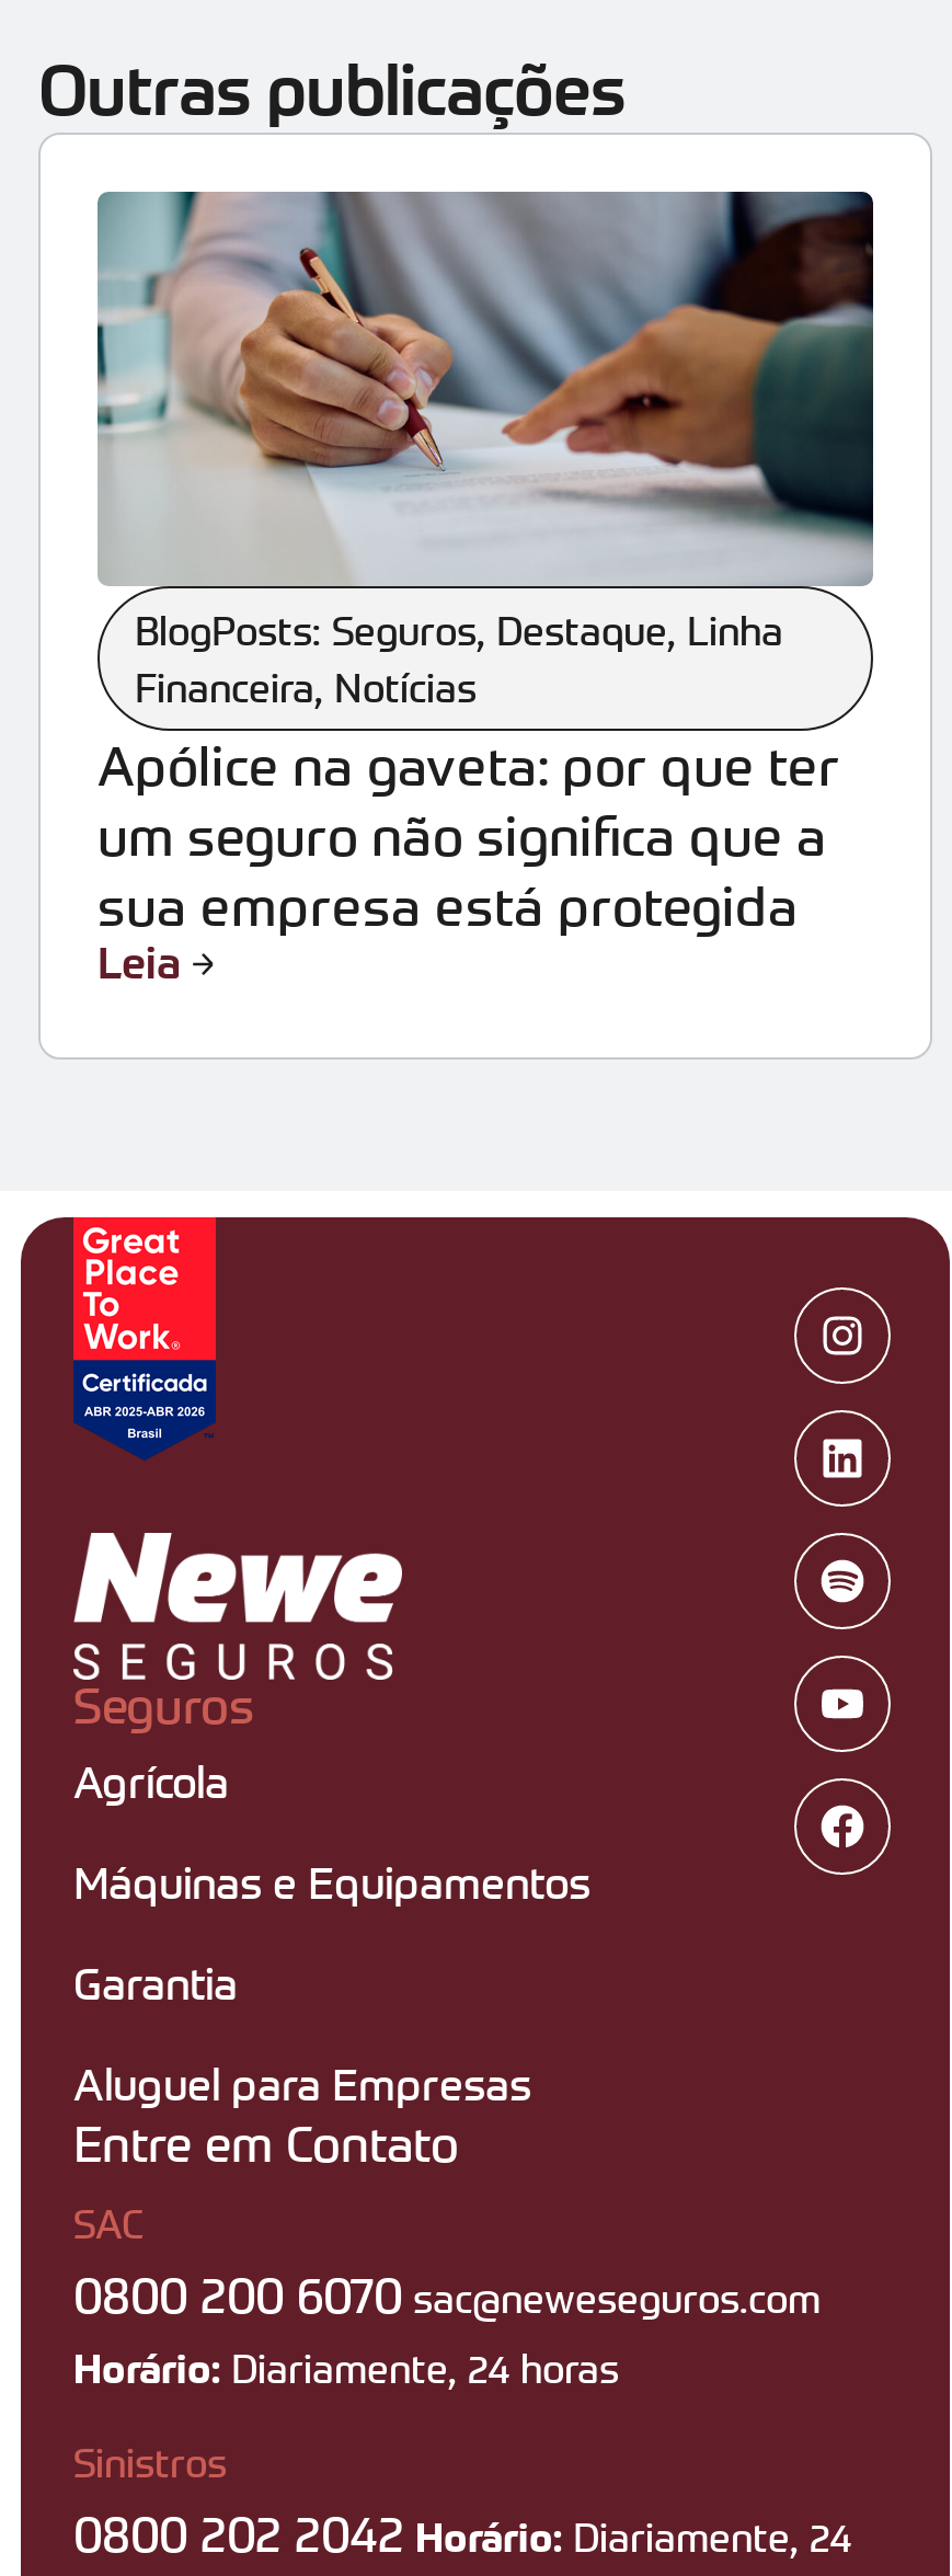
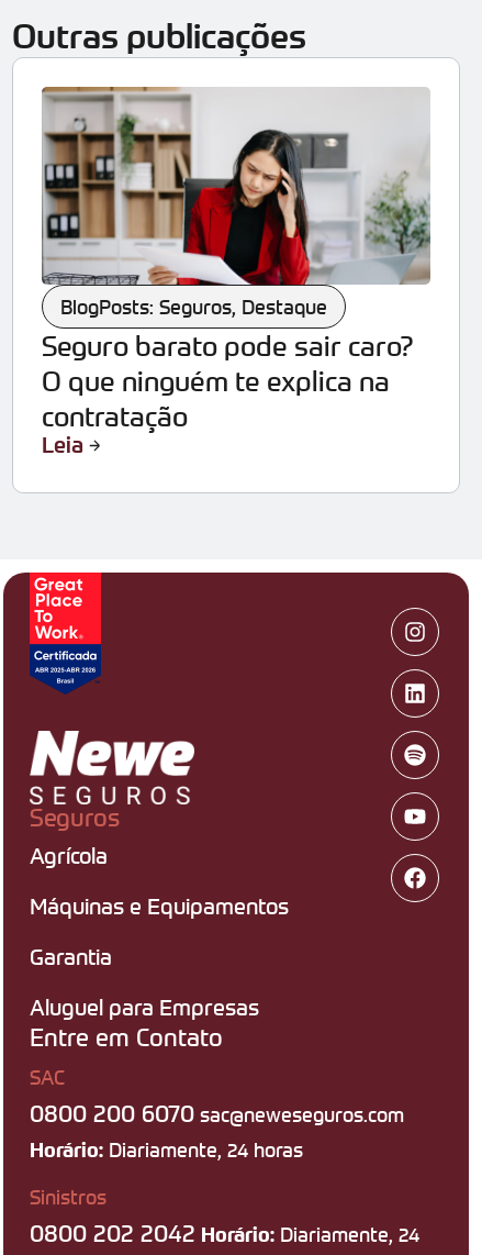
[95,190,875,940] [image] | BlogPosts: Seguros, Destaque, Linha | Financeira, Notícias | Apólice na gaveta: por que ter | um seguro não significa que a | sua empresa está protegida -> [42,86,430,433] [image] | BlogPosts: Seguros, Destaque | Seguro barato pode sair caro? | O que ninguém te explica na | contratação

